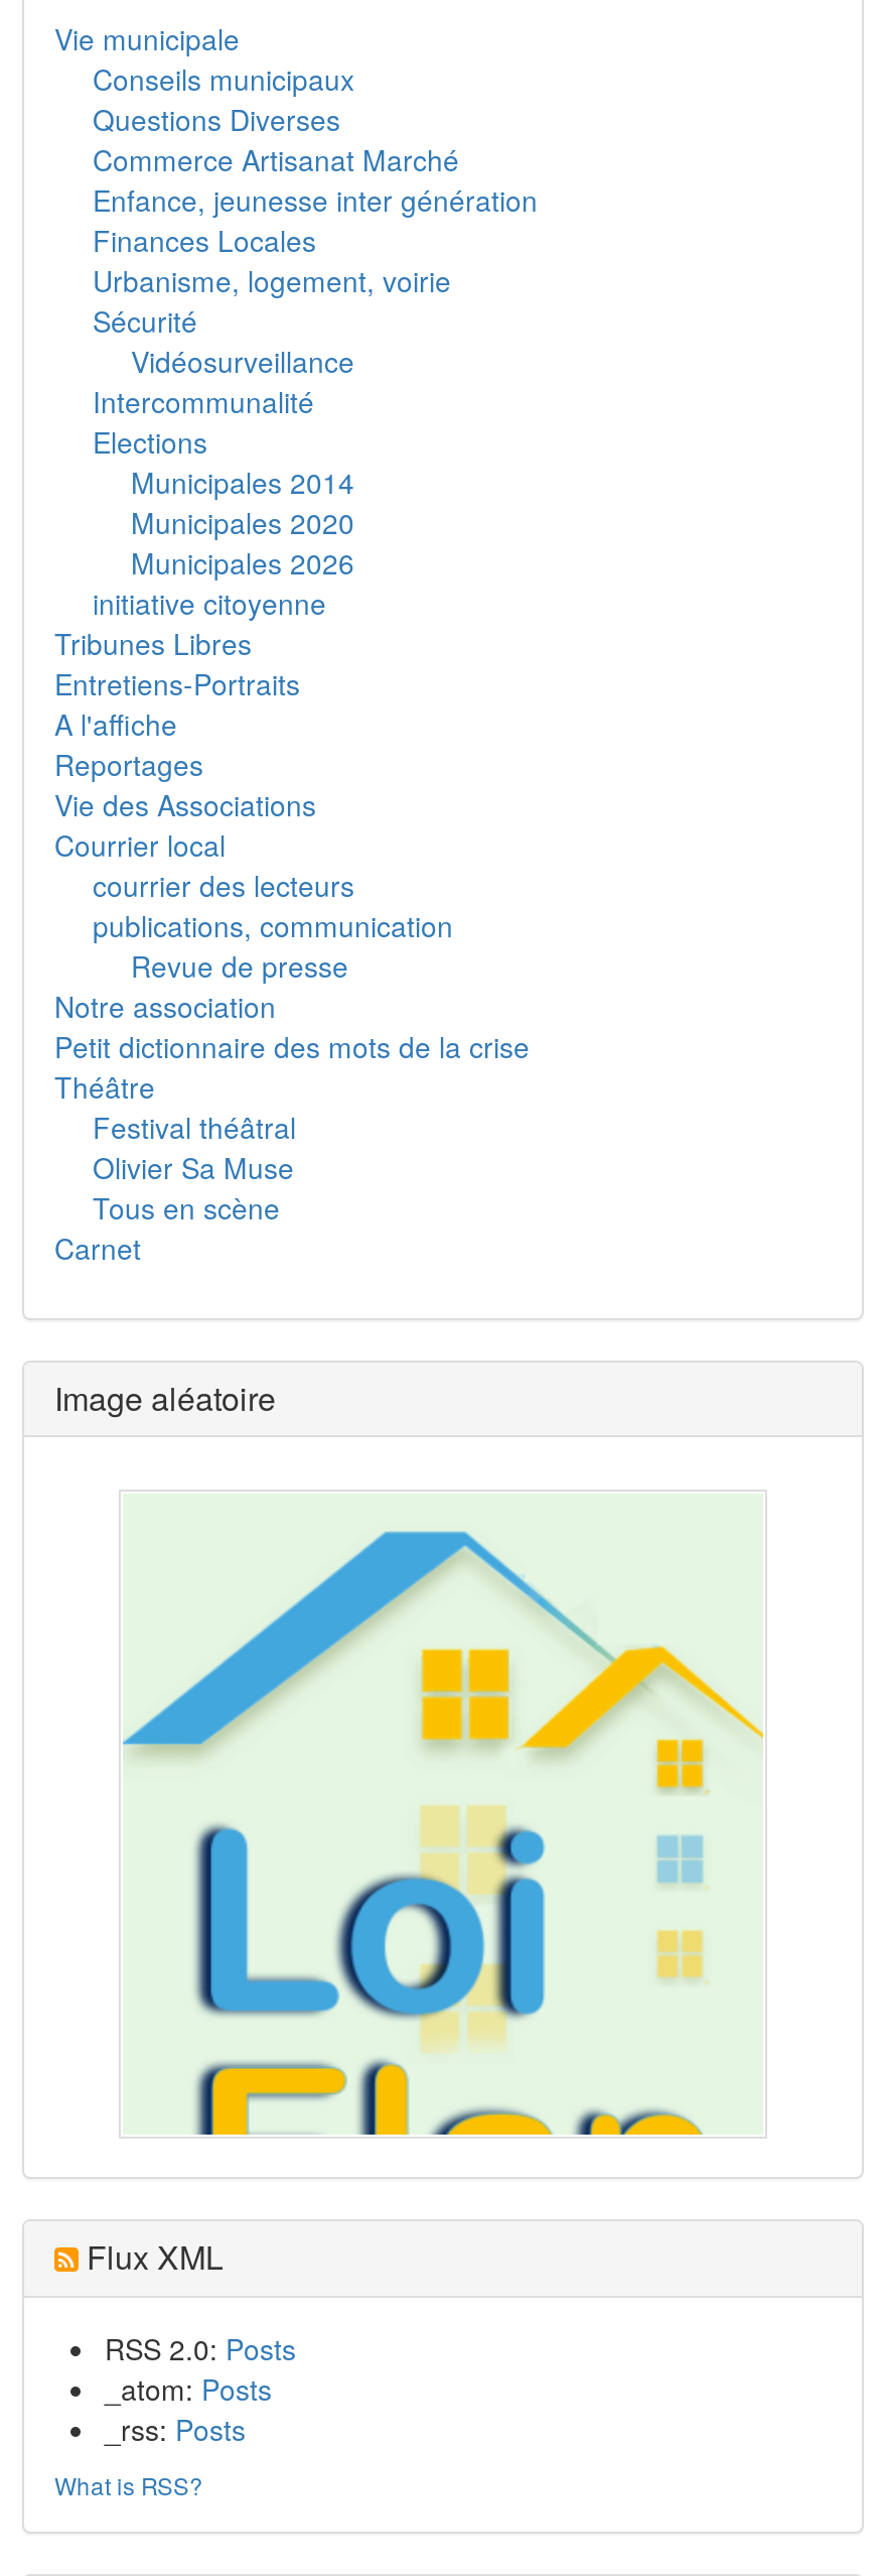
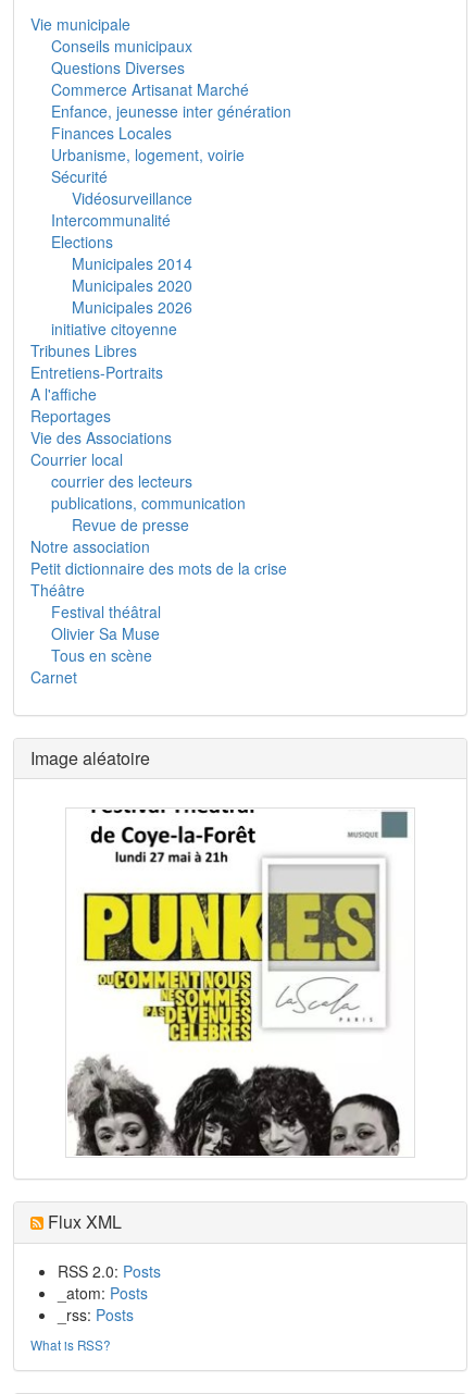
[121,1494,765,2137] [image] -> [66,809,413,1157] [image]

